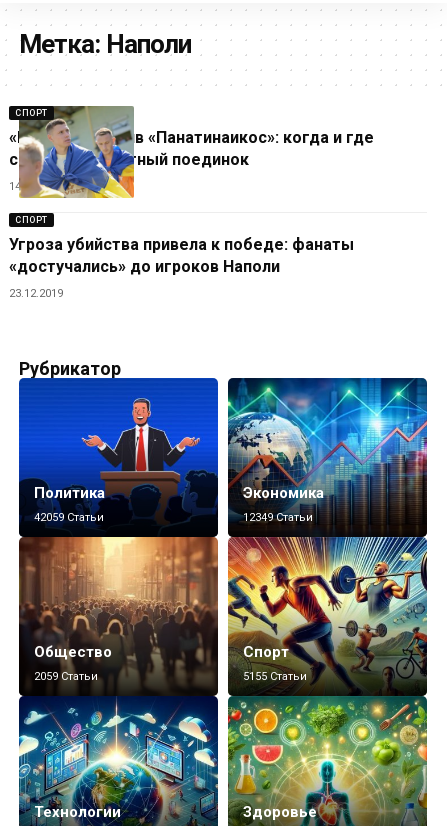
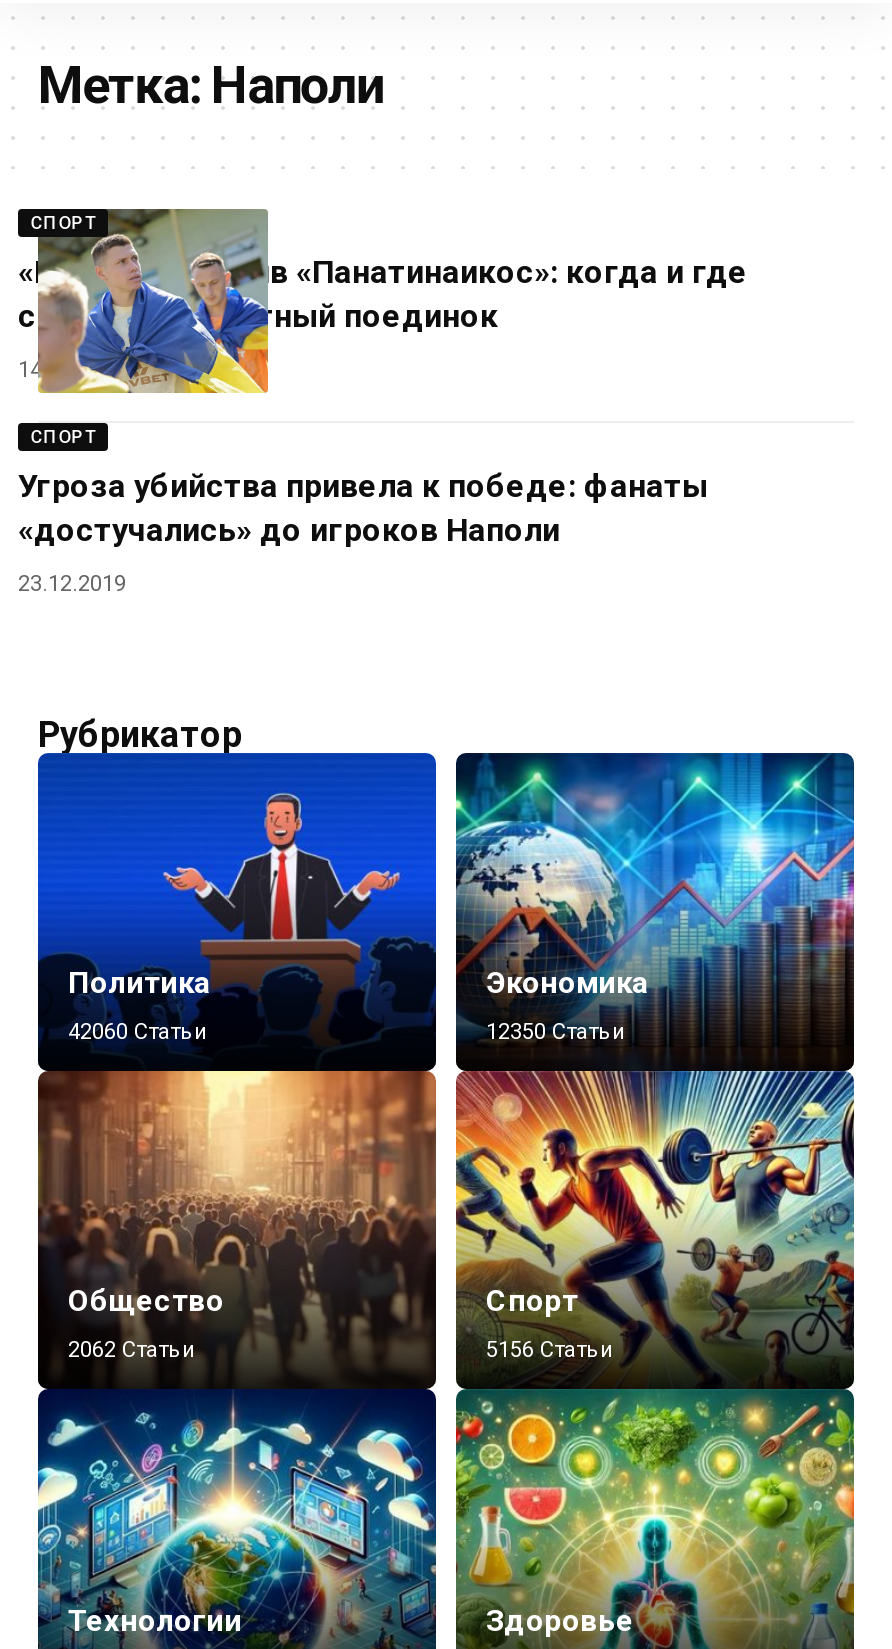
[34,511,104,524] 42059 Статьи -> [68,1019,208,1045] 42060 Статьи
[243,511,313,524] 12349 Статьи -> [486,1019,626,1045] 12350 Статьи
[34,670,98,683] 2059 Статьи -> [68,1338,196,1364] 2062 Статьи
[243,670,307,683] 5155 Статьи -> [486,1338,614,1364] 5156 Статьи

